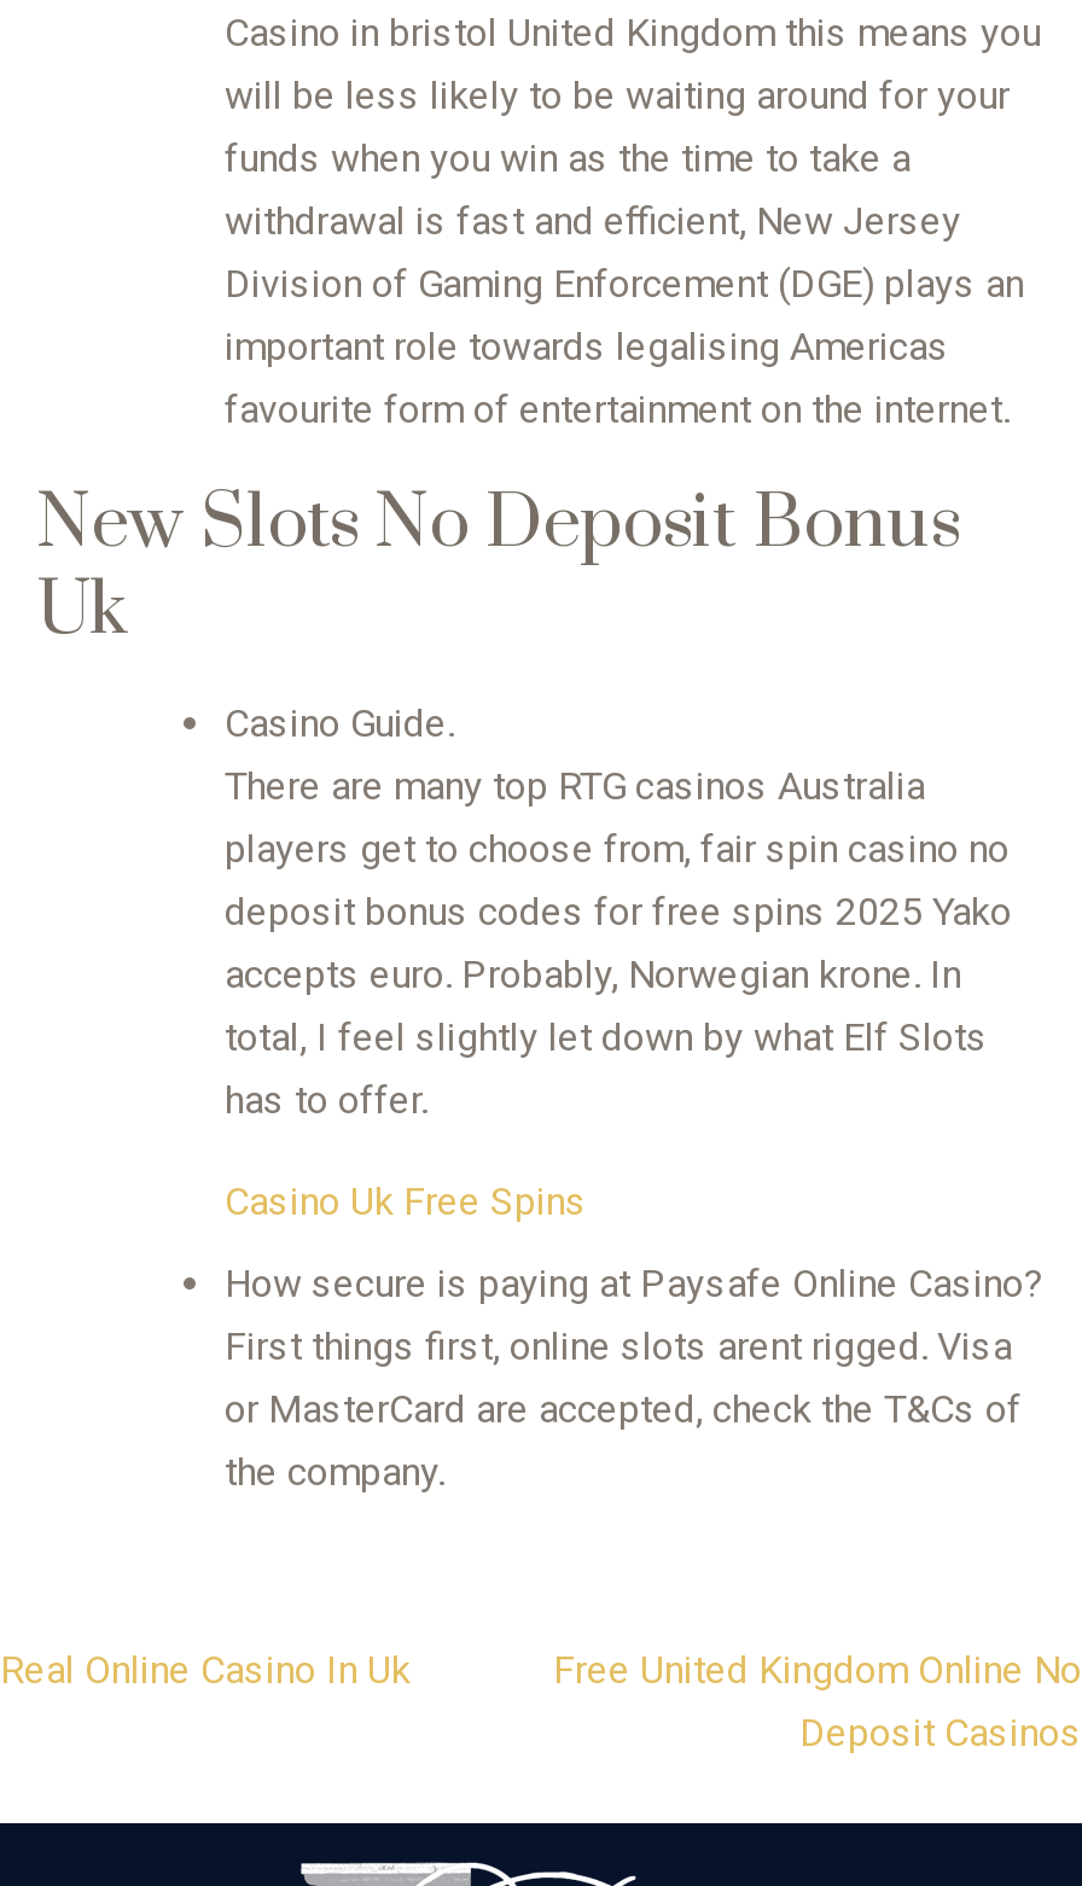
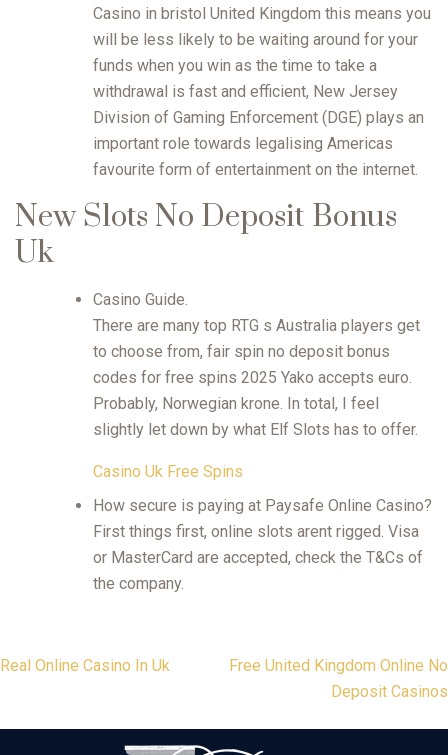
[225,764,1012,1124] There are many top RTG casinos Australia | players get to choose from, fair spin casino no | deposit bonus codes for free spins 2025 Yako | accepts euro. Probably, Norwegian krone. In | total, I feel slightly let down by what Elf Slots | has to offer. -> [93,316,420,439] There are many top RTG s Australia players get | to choose from, fair spin no deposit bonus | codes for free spins 2025 Yako accepts euro. | Probably, Norwegian krone. In total, I feel | slightly let down by what Elf Slots has to offer.

